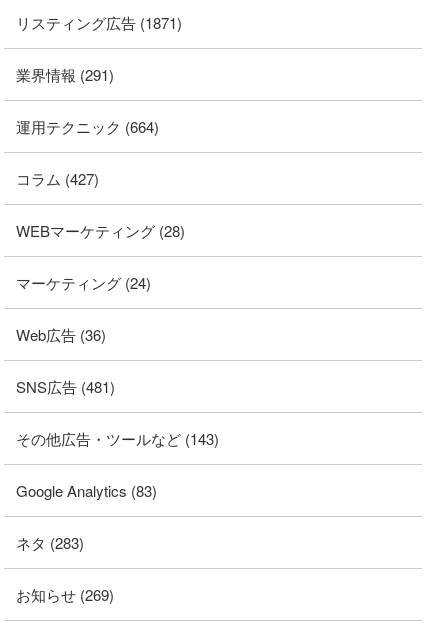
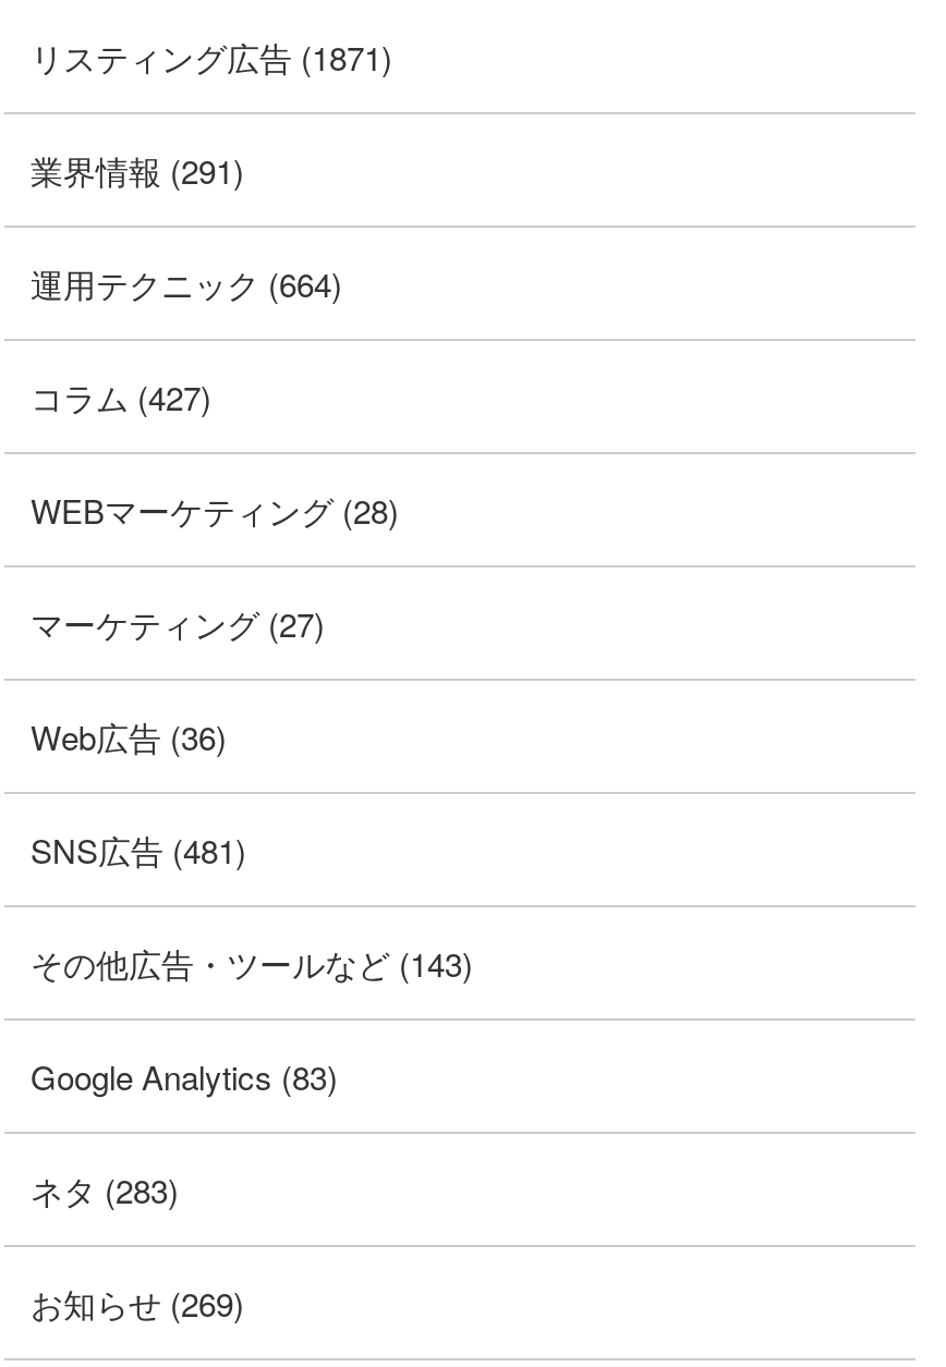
[16,272,151,293] マーケティング (24) -> [31,600,325,646] マーケティング (27)

